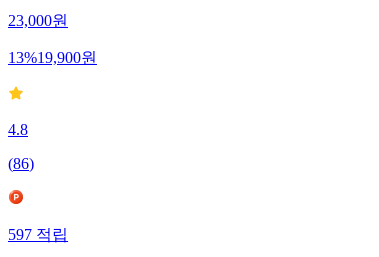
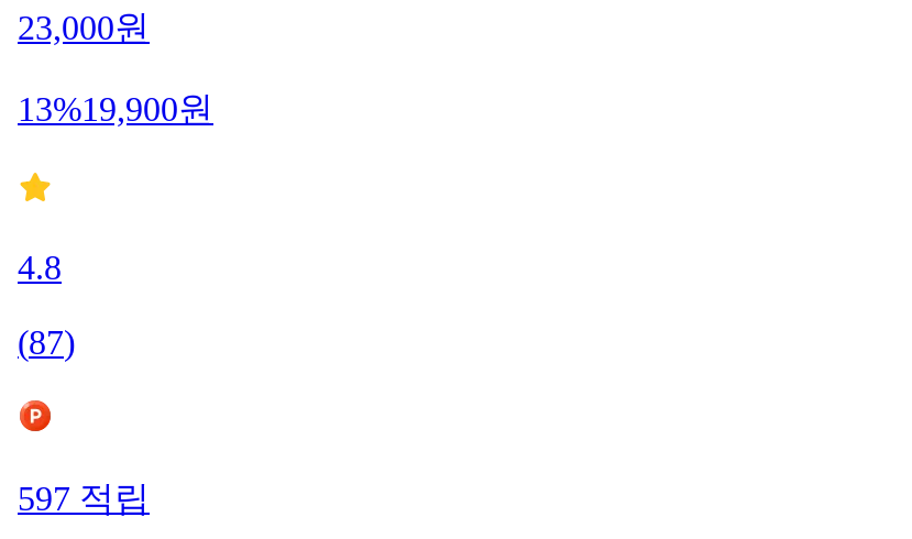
[8,155,34,172] (86) -> [18,324,75,361] (87)

